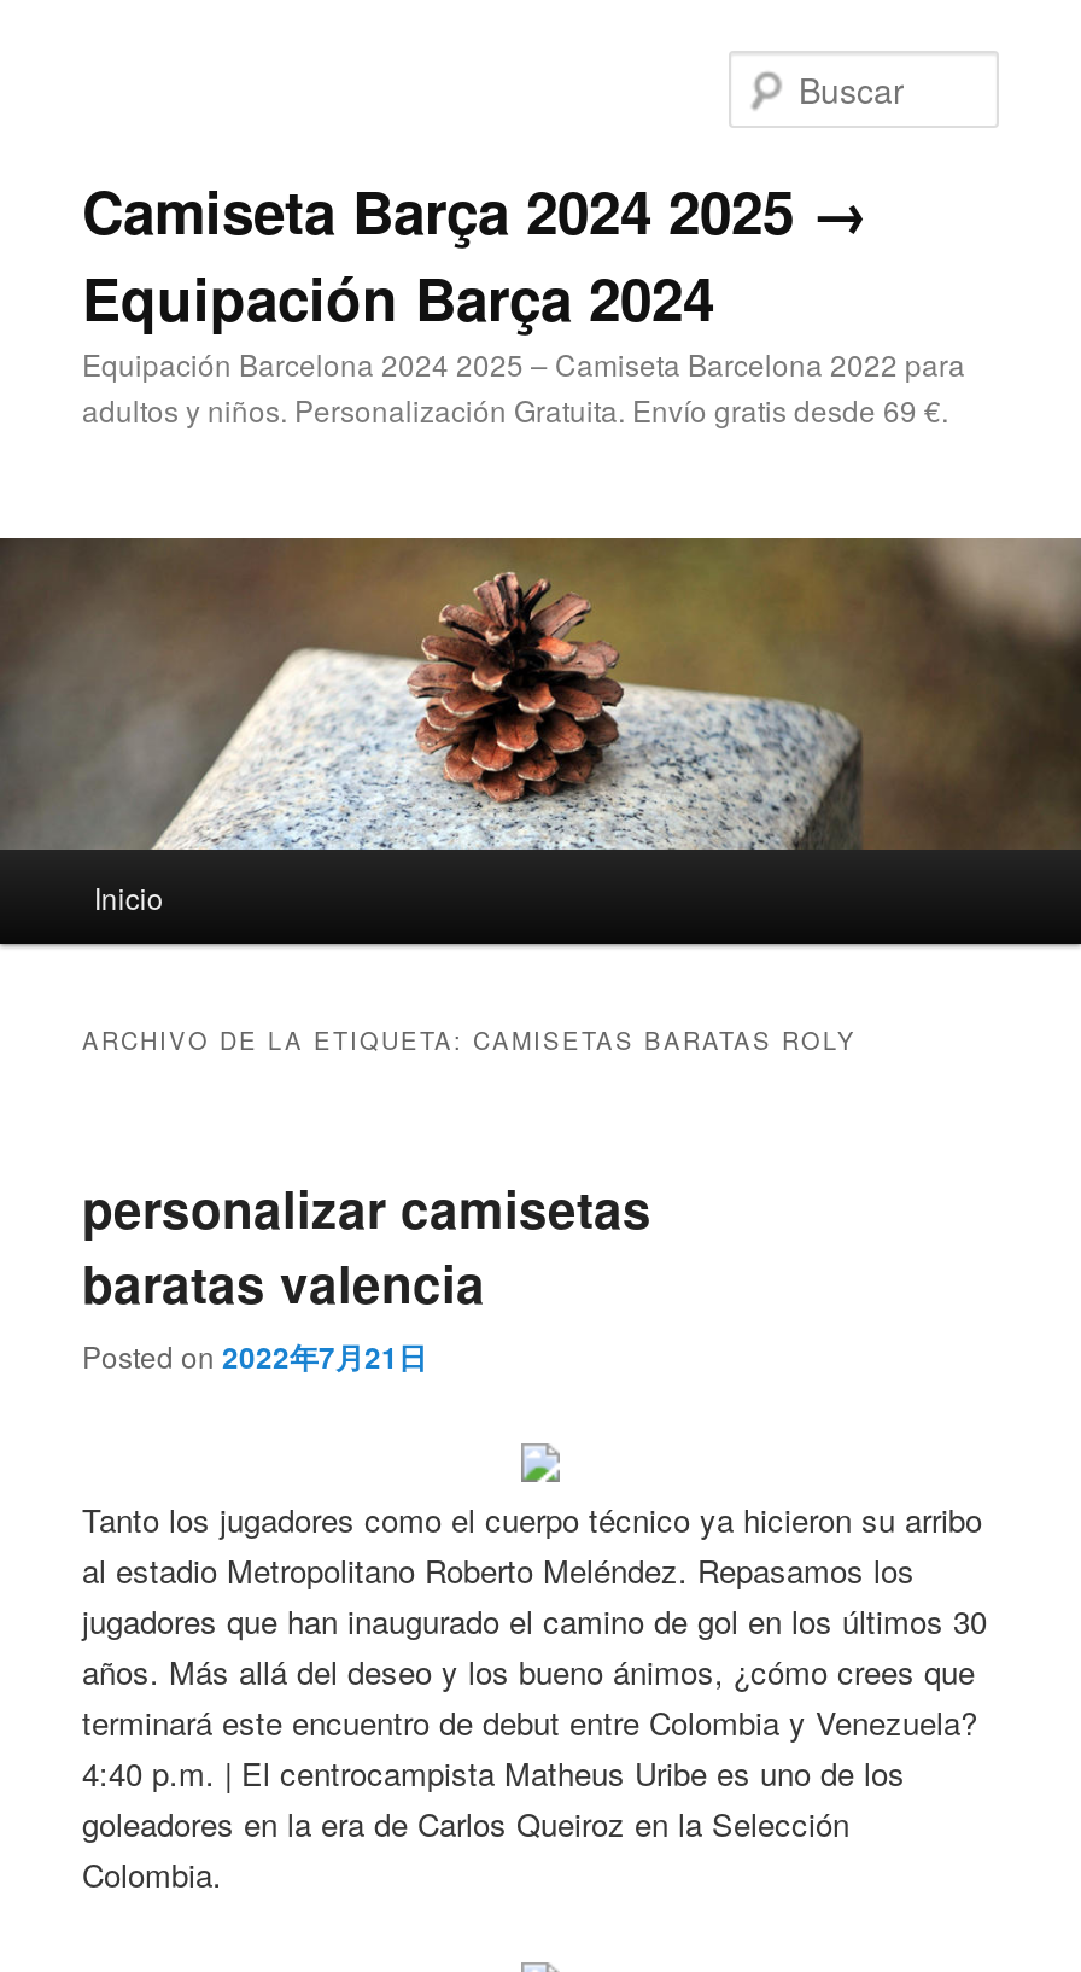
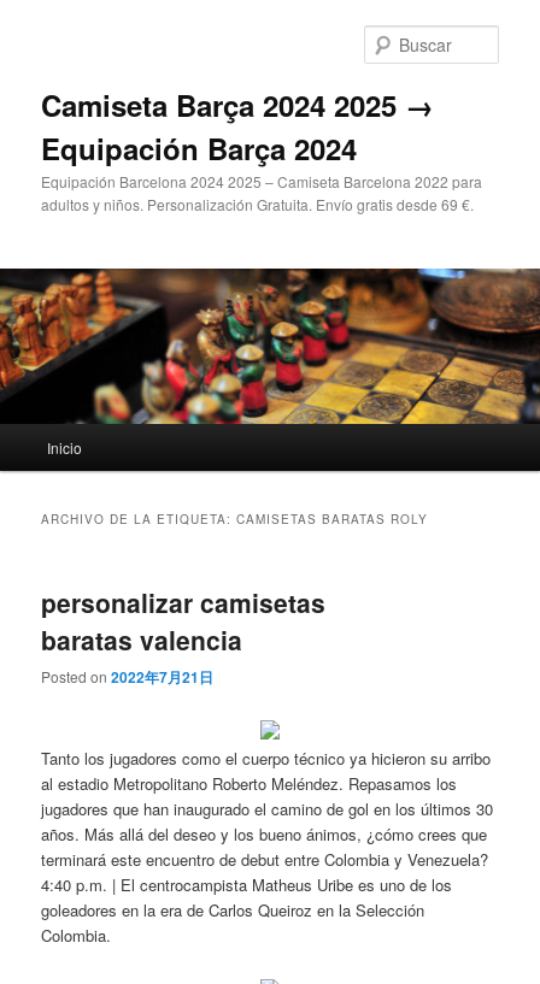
[7,536,1074,852] [image] -> [4,267,536,425] [image]

